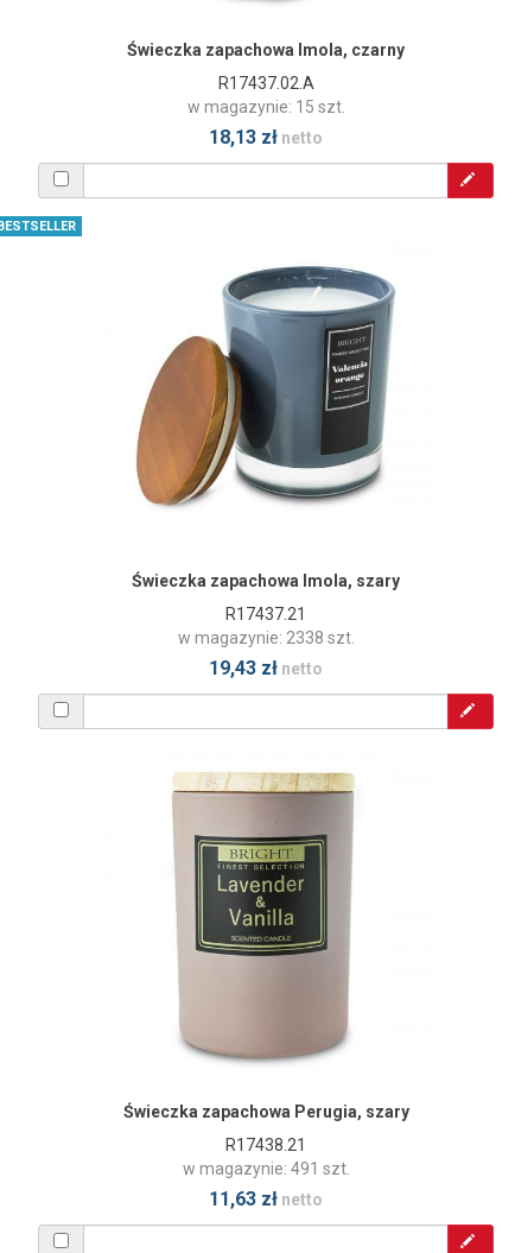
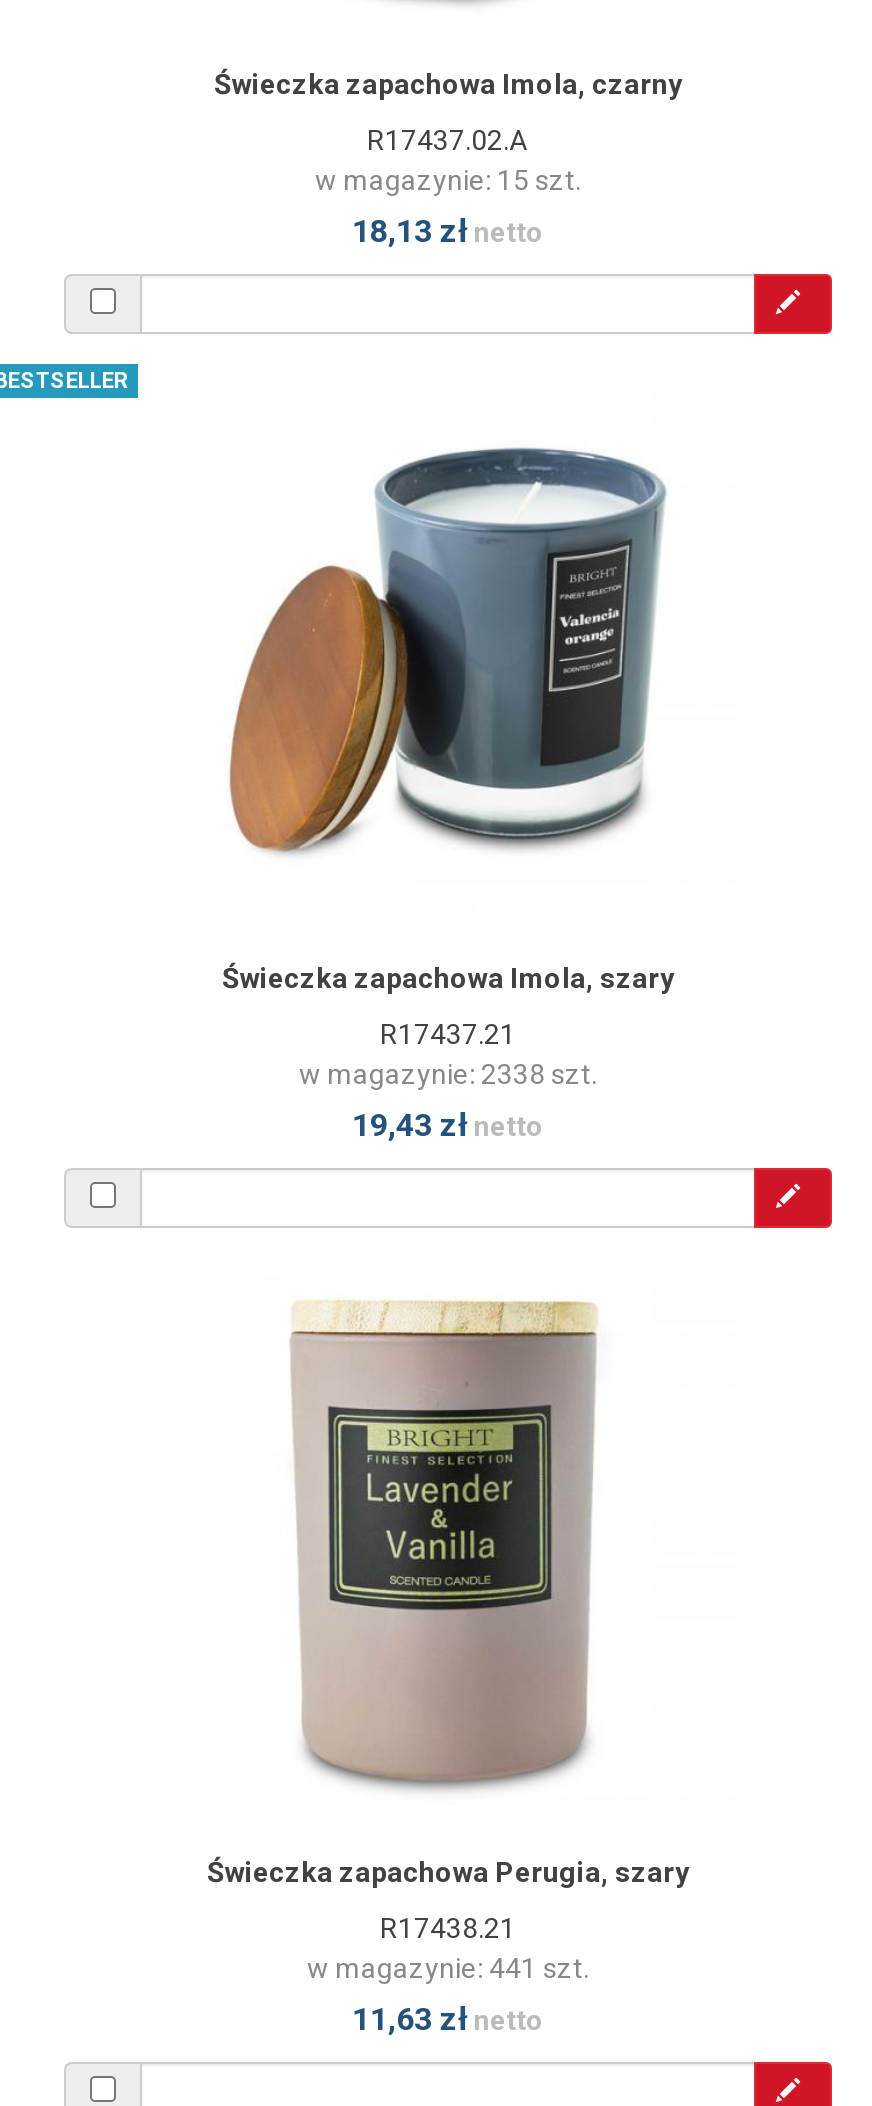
[182,1160,349,1179] w magazynie: 491 szt. -> [307,1953,589,1985] w magazynie: 441 szt.

